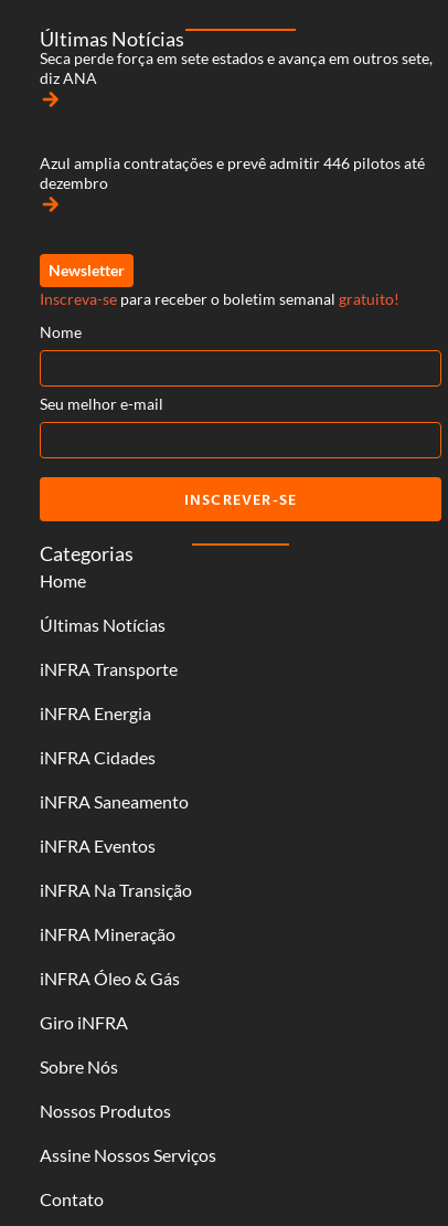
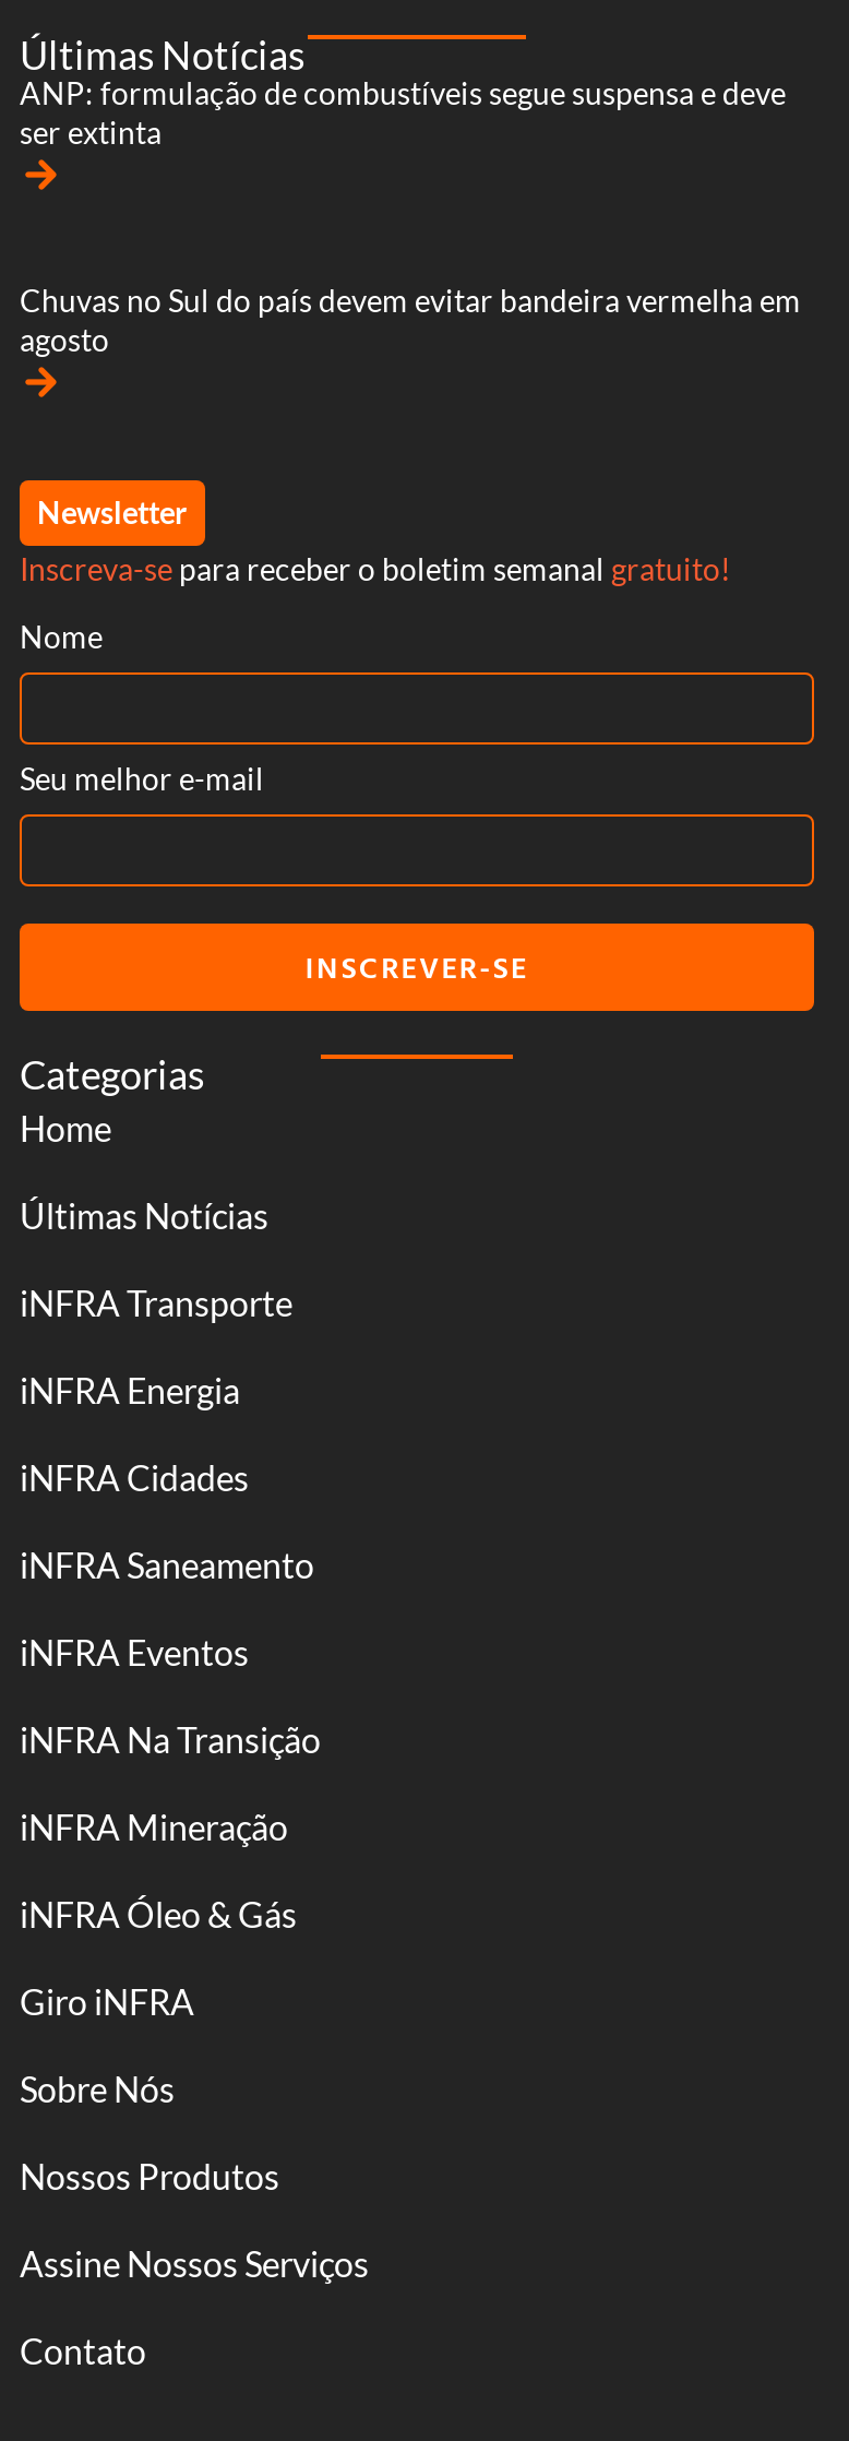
[40,48,433,87] Seca perde força em sete estados e avança em outros sete, | diz ANA -> [20,75,786,152] ANP: formulação de combustíveis segue suspensa e deve | ser extinta
[40,153,425,192] Azul amplia contratações e prevê admitir 446 pilotos até | dezembro -> [20,283,801,359] Chuvas no Sul do país devem evitar bandeira vermelha em | agosto

